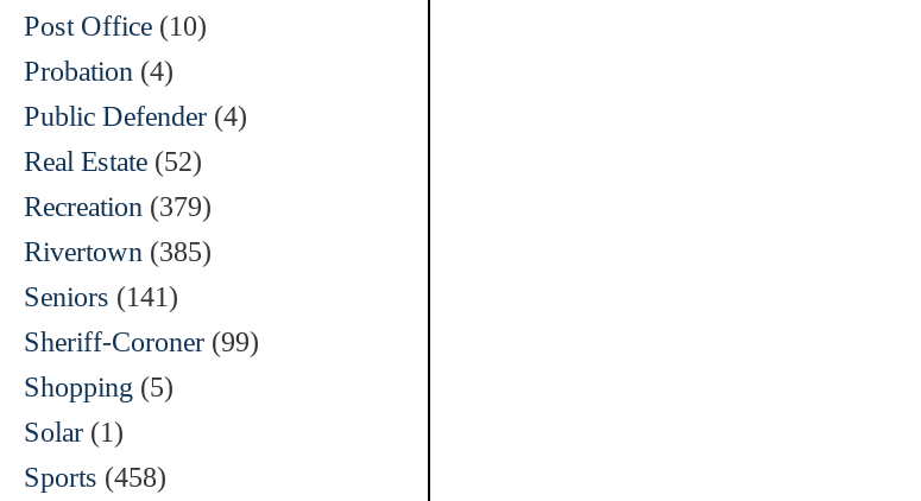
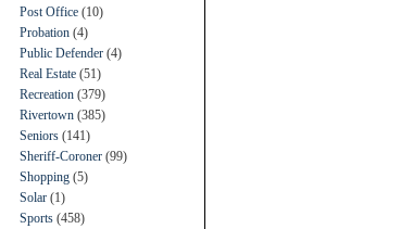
[24,145,202,178] Real Estate (52) -> [20,66,101,81] Real Estate (51)

